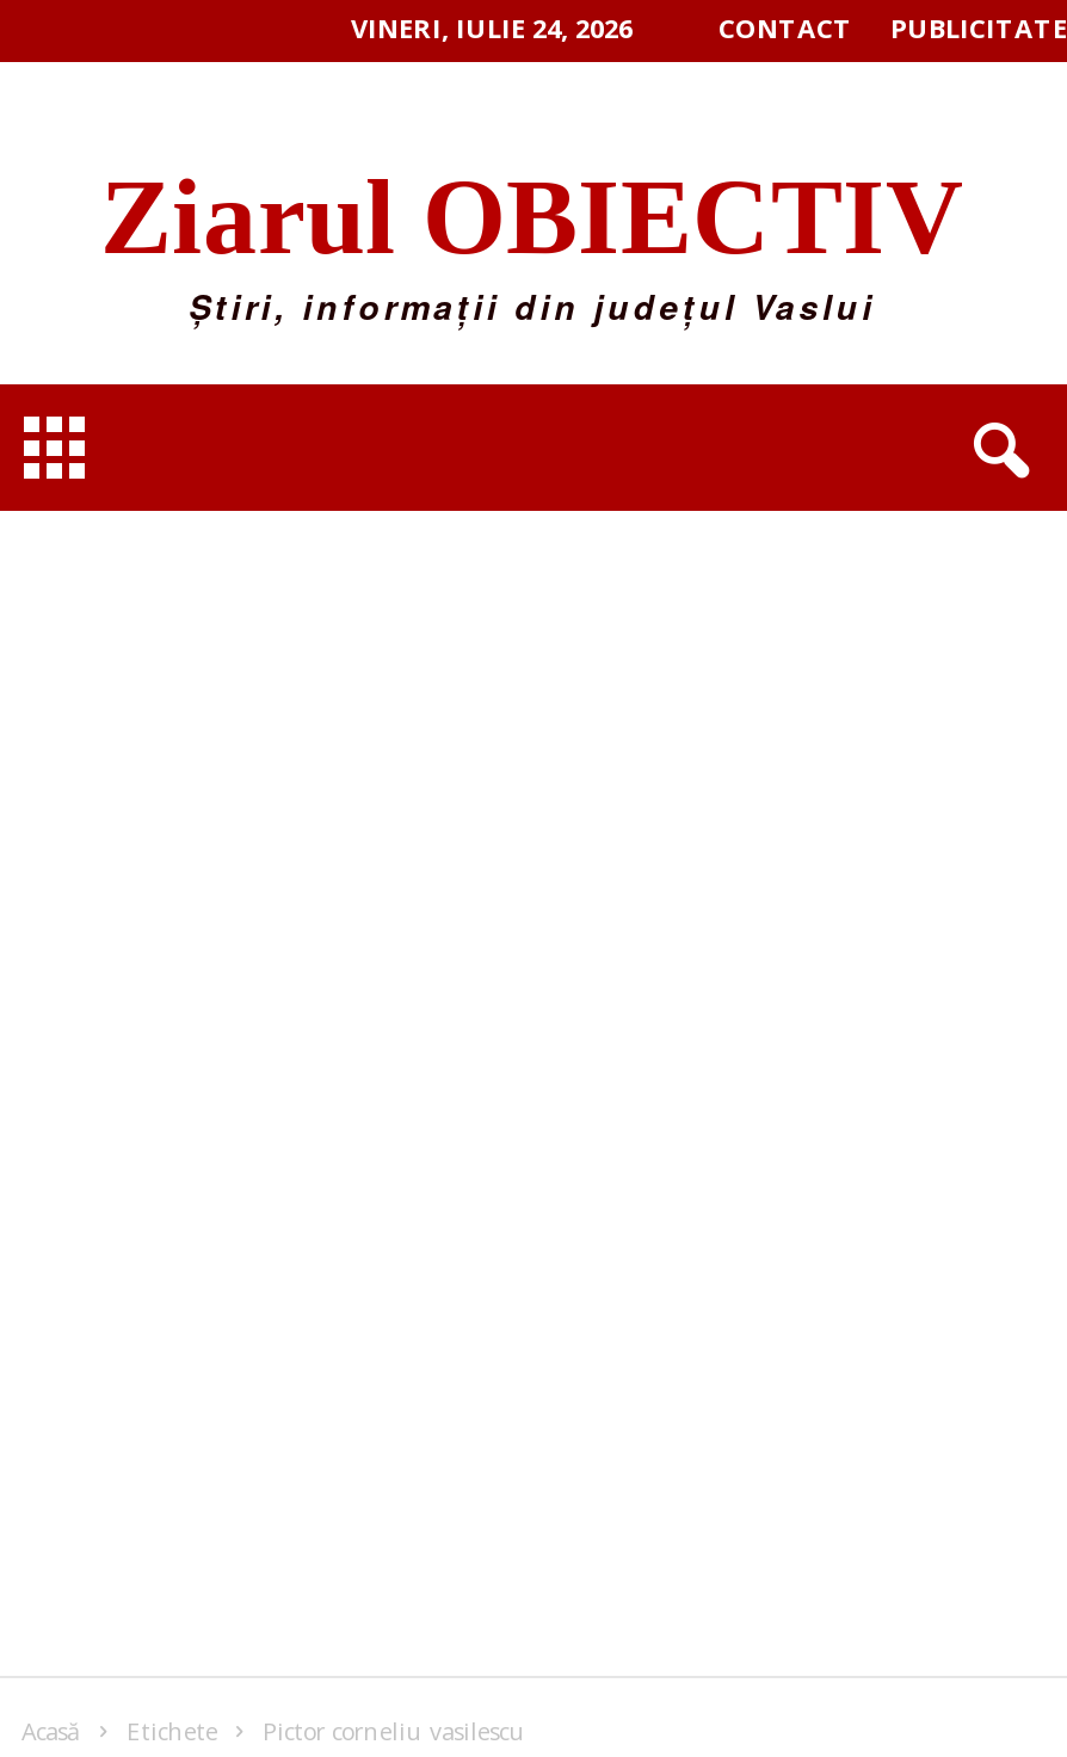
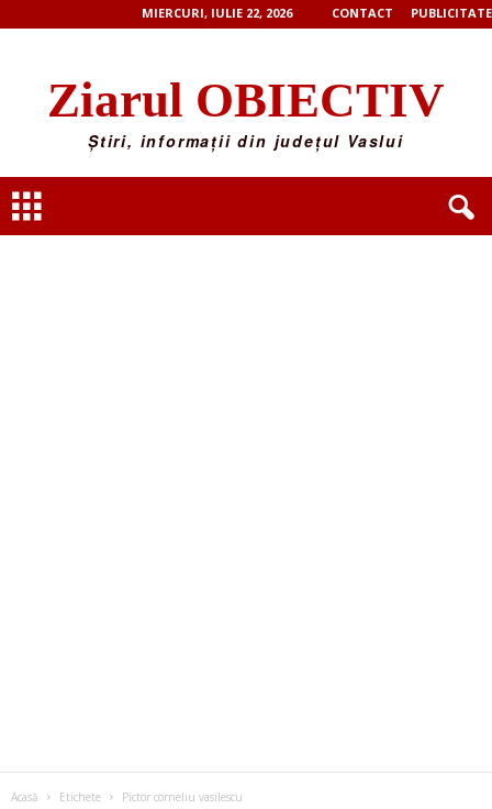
[351,10,633,45] VINERI, IULIE 24, 2026 -> [142,4,292,21] MIERCURI, IULIE 22, 2026

